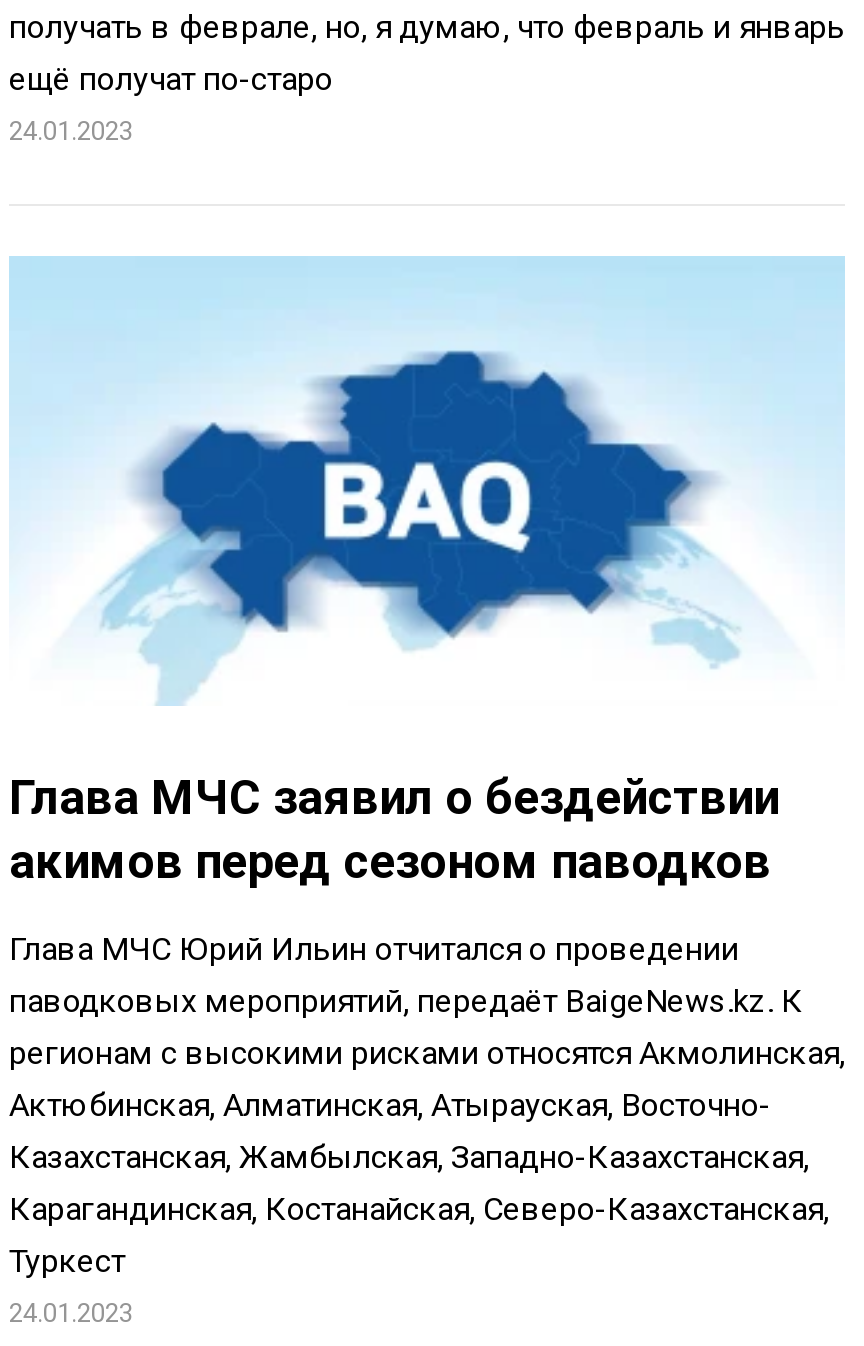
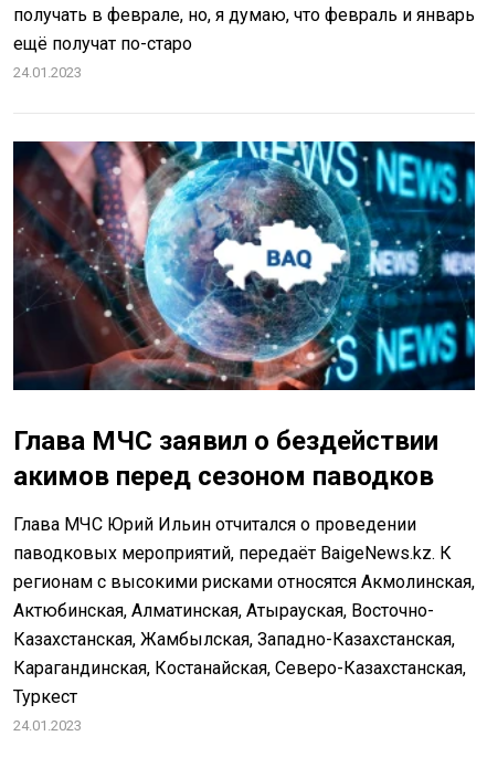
[9,256,845,706] [image] -> [12,140,476,391] [image]

